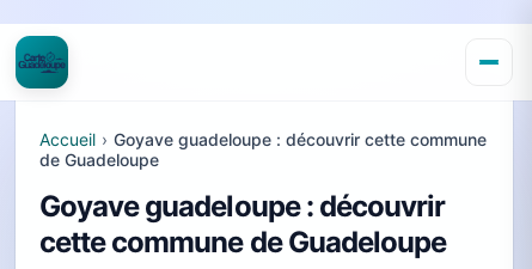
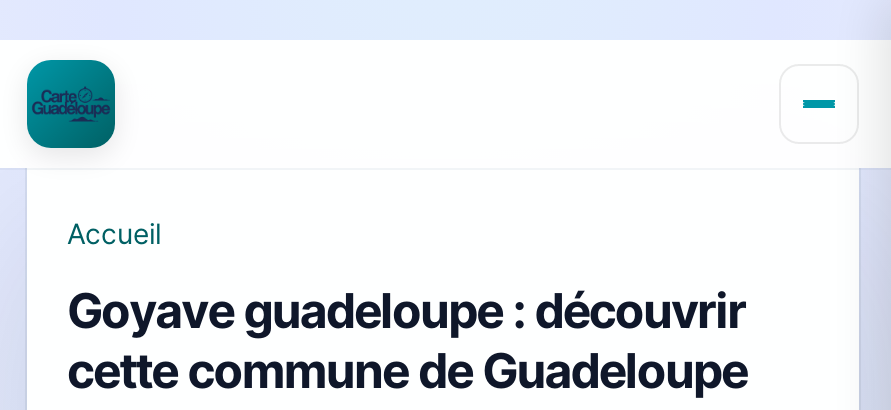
[39,129,486,170] Accueil › Goyave guadeloupe : découvrir cette commune | de Guadeloupe -> [67,216,161,250] Accueil

